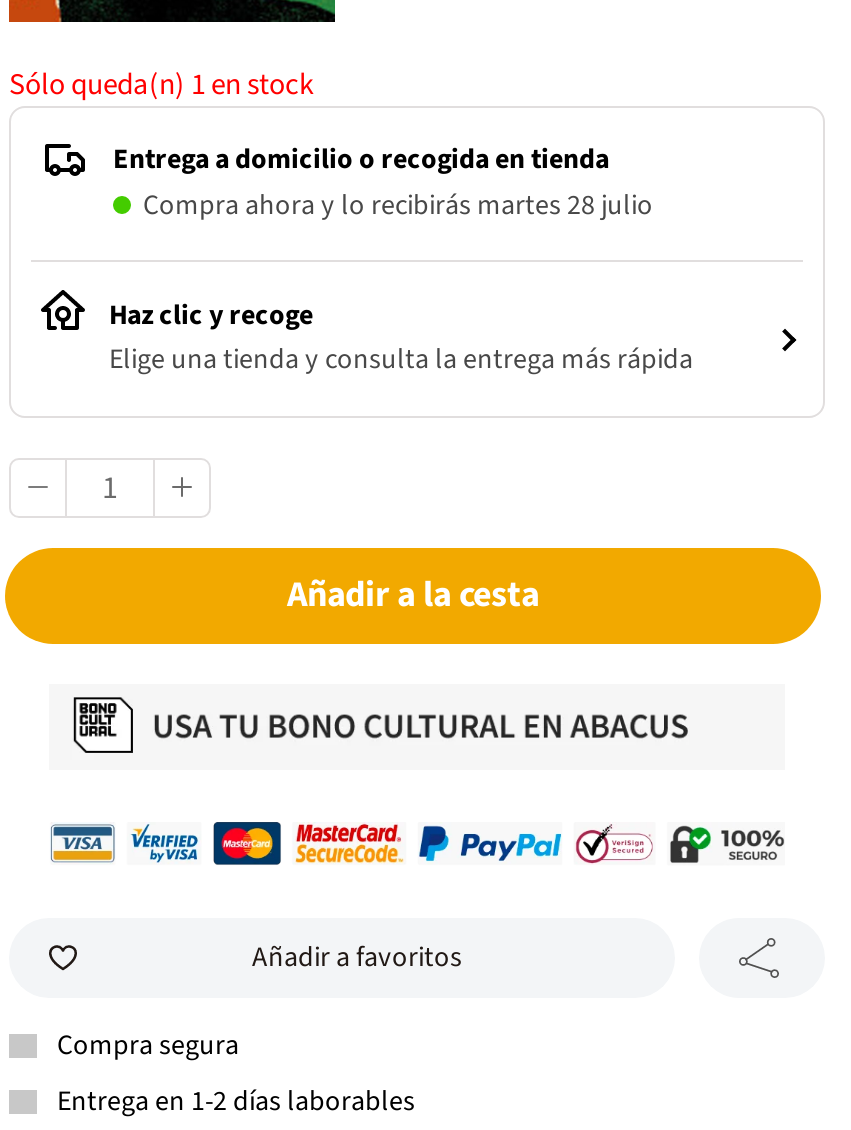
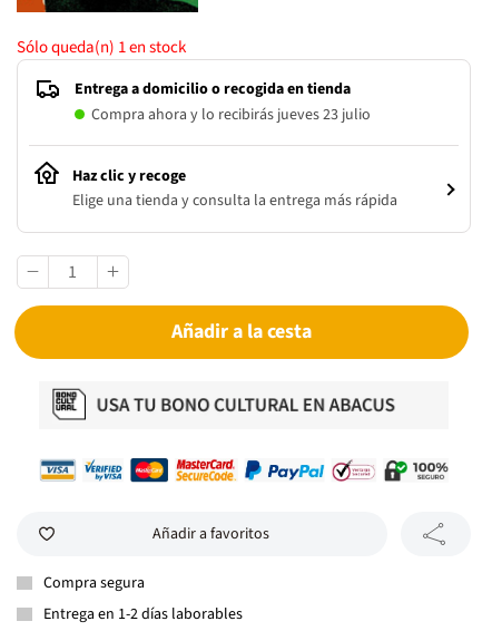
[143,186,653,226] Compra ahora y lo recibirás martes 28 julio -> [91,104,371,126] Compra ahora y lo recibirás jueves 23 julio

